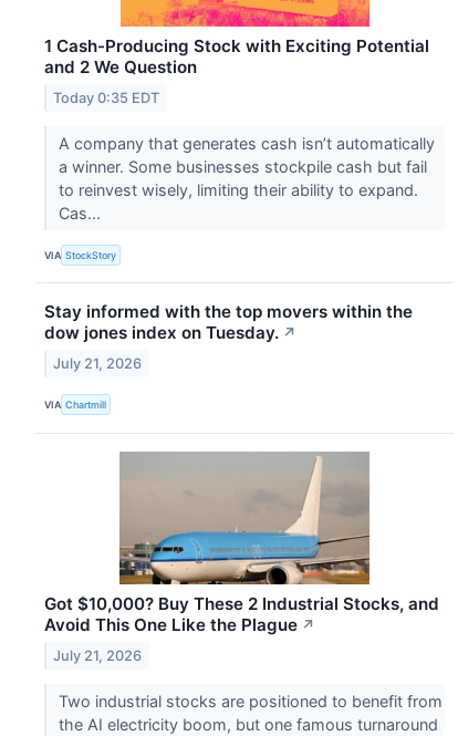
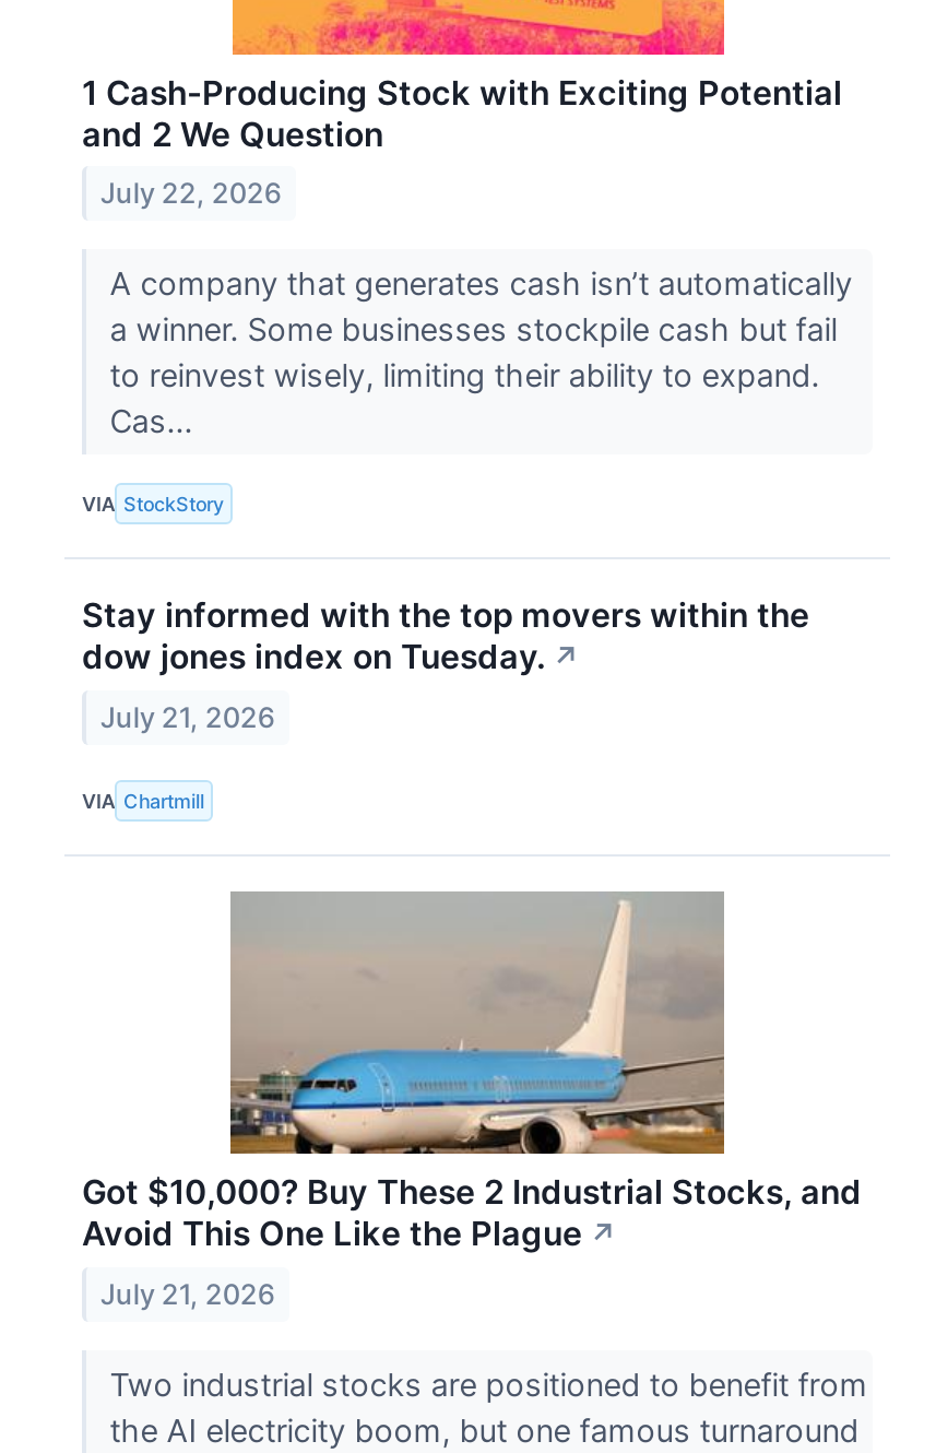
[54,90,160,106] Today 0:35 EDT -> [100,177,282,210] July 22, 2026

